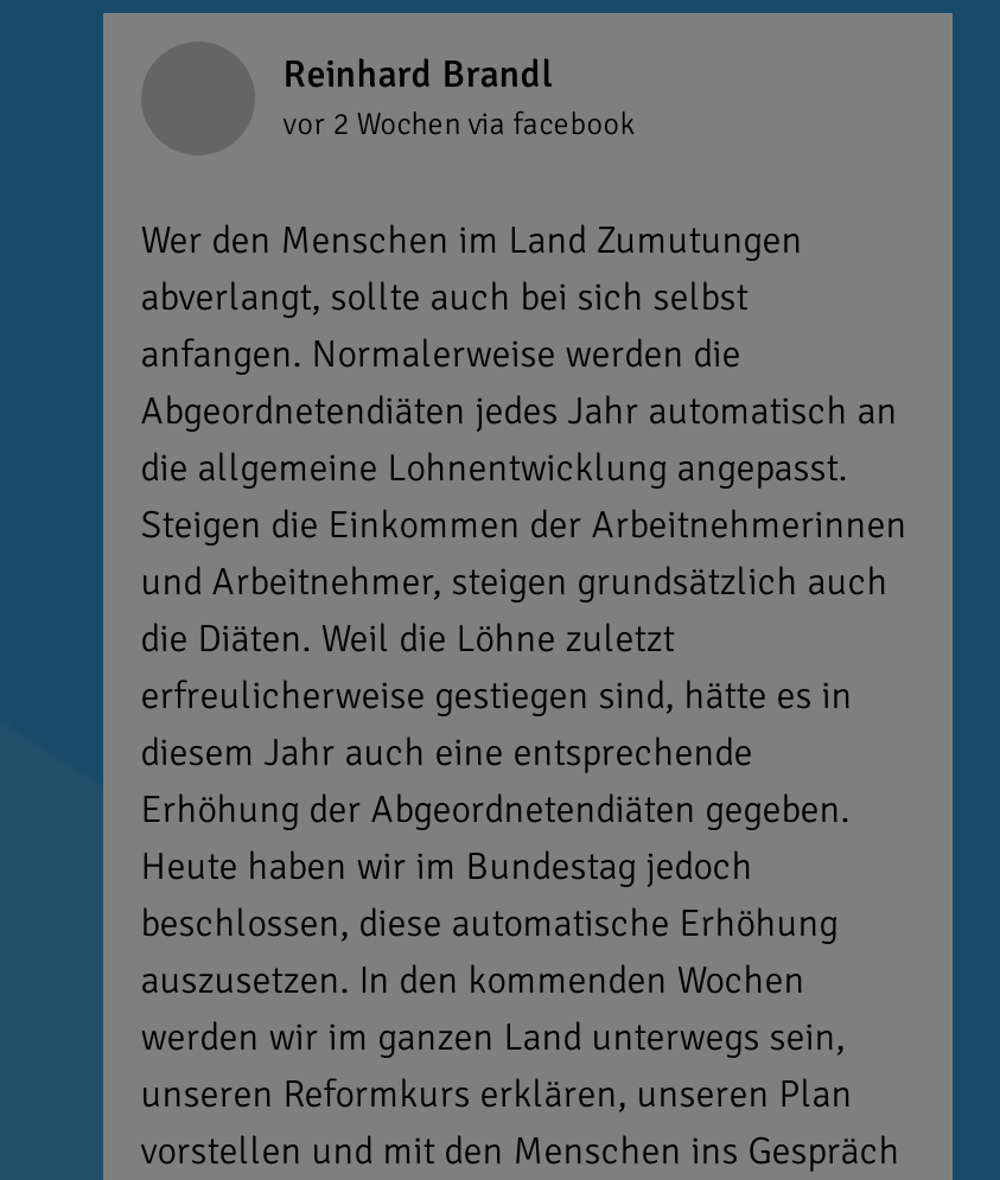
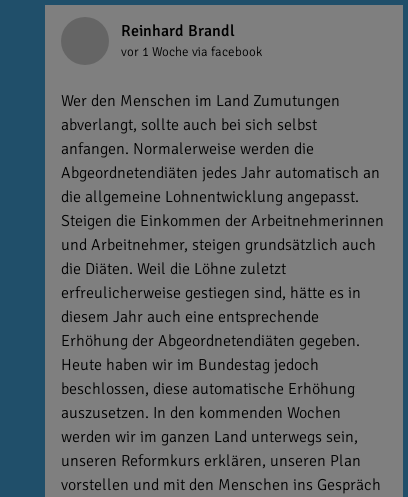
[283,106,634,144] vor 2 Wochen via facebook -> [121,44,262,60] vor 1 Woche via facebook

